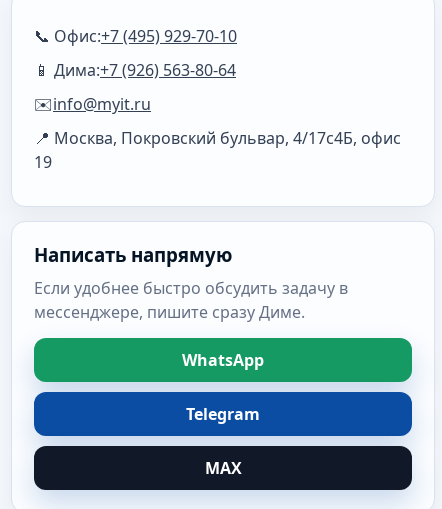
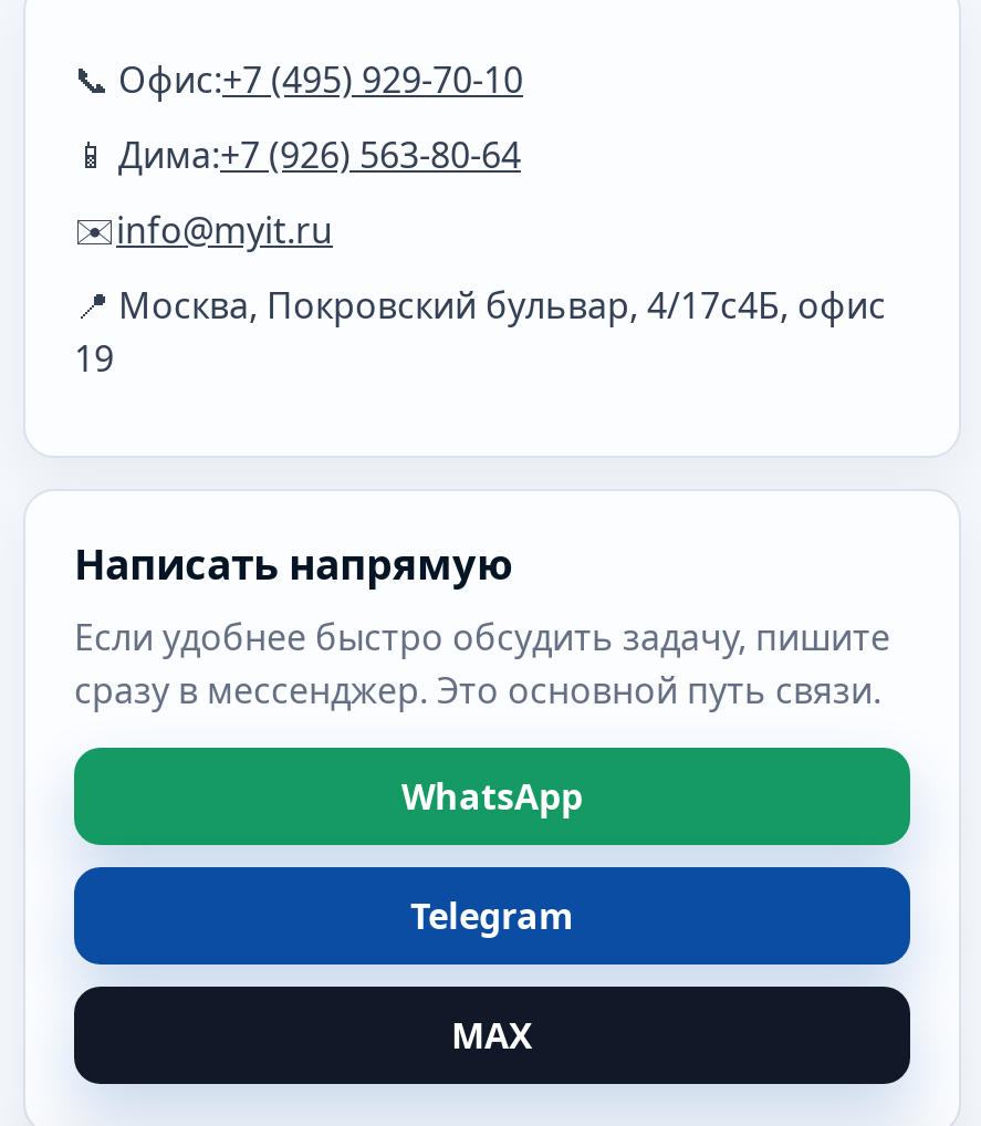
[34,277,348,323] Если удобнее быстро обсудить задачу в | мессенджере, пишите сразу Диме. -> [74,613,890,715] Если удобнее быстро обсудить задачу, пишите | сразу в мессенджер. Это основной путь связи.

